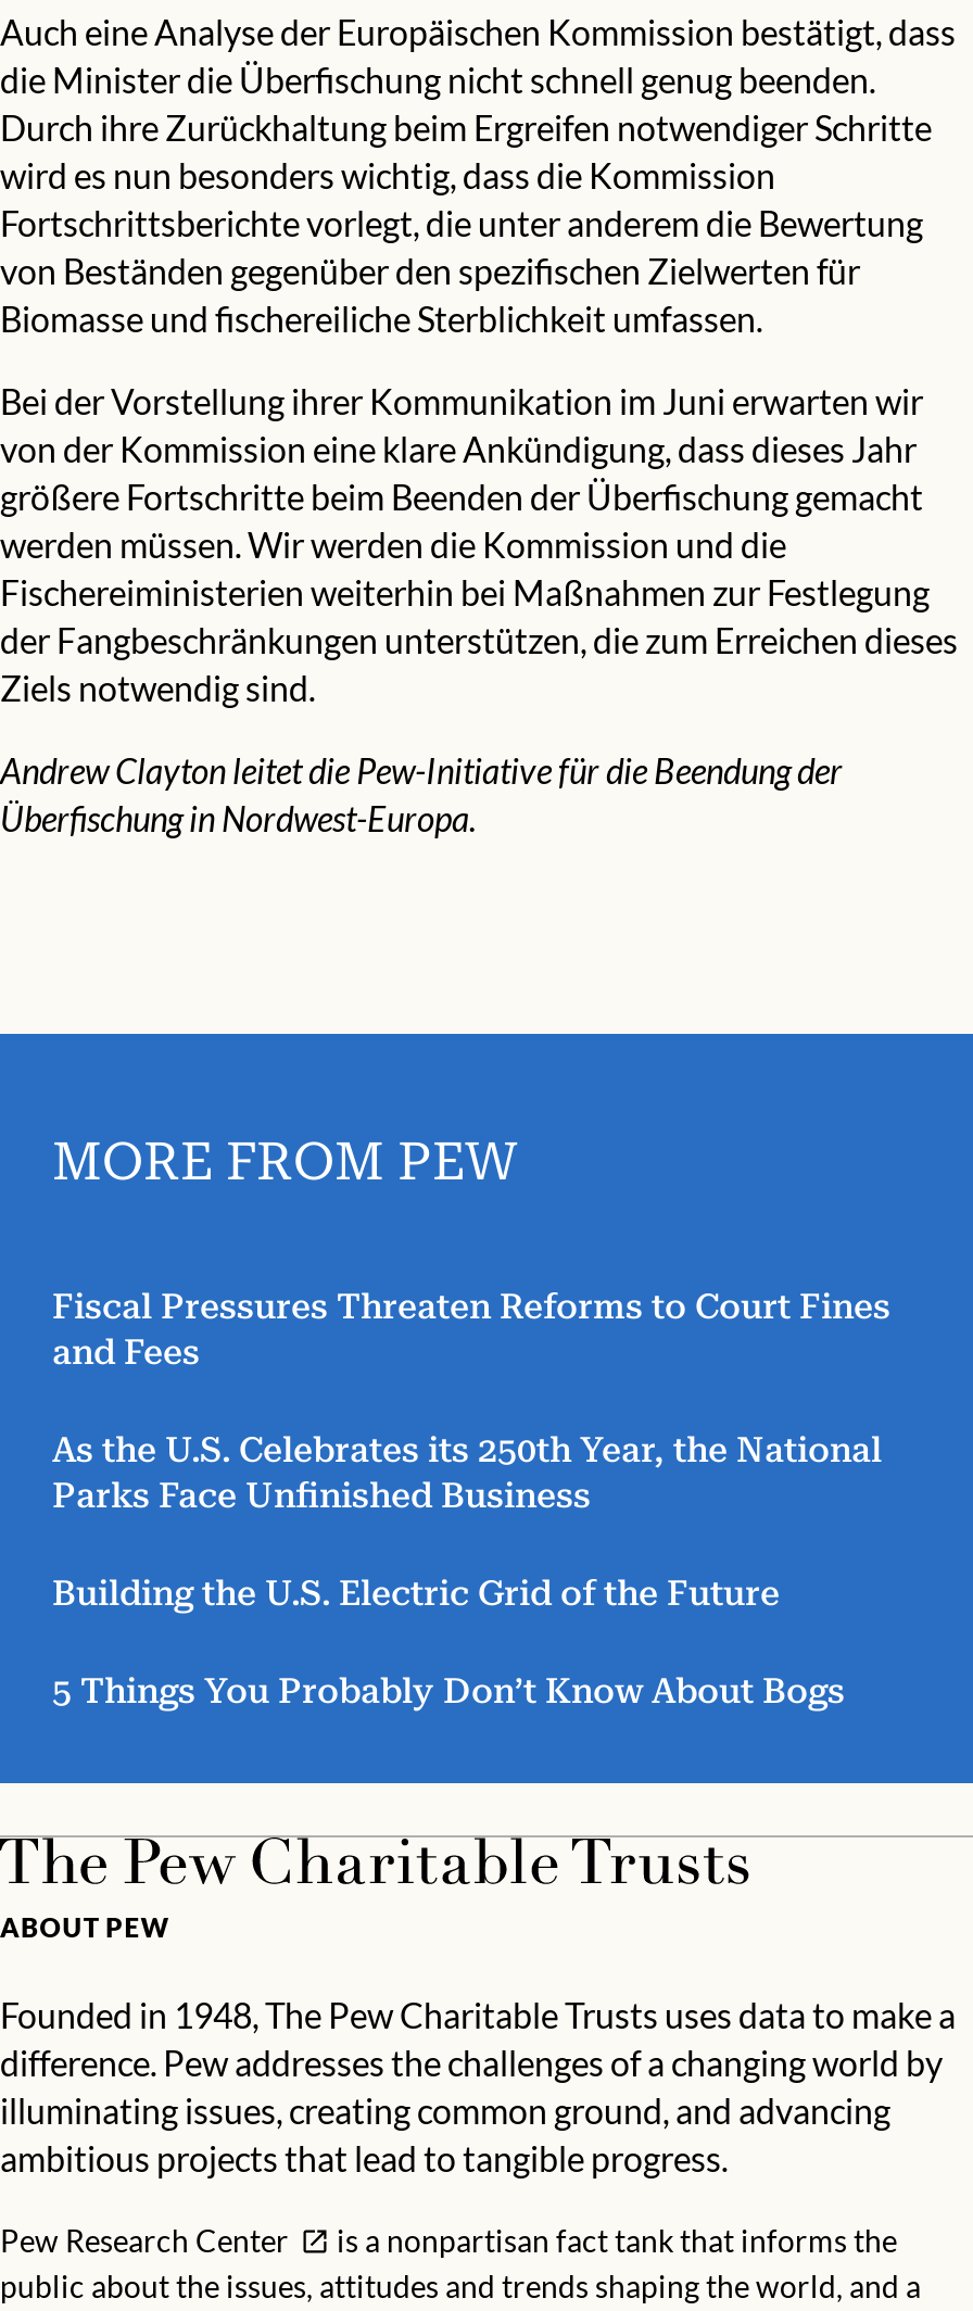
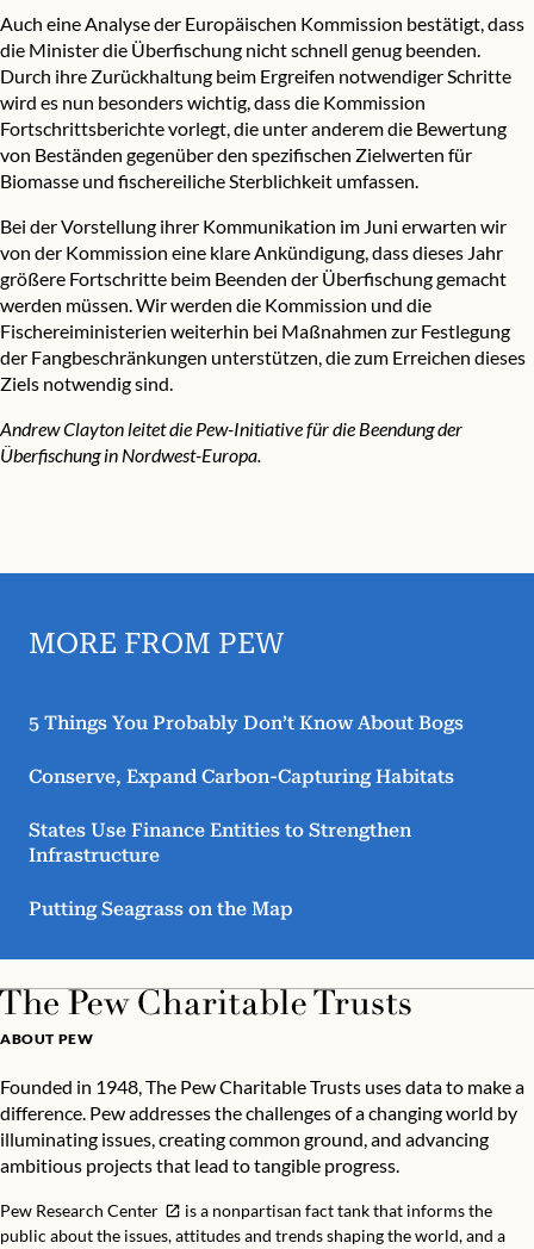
[52,1285,890,1613] Fiscal Pressures Threaten Reforms to Court Fines | and Fees | As the U.S. Celebrates its 250th Year, the National | Parks Face Unfinished Business | Building the U.S. Electric Grid of the Future -> none
moved [52,1669,845,1711] -> [29,711,464,734]: 5 Things You Probably Don’t Know About Bogs
none -> [29,765,454,920] Conserve, Expand Carbon-Capturing Habitats | States Use Finance Entities to Strengthen | Infrastructure | Putting Seagrass on the Map

